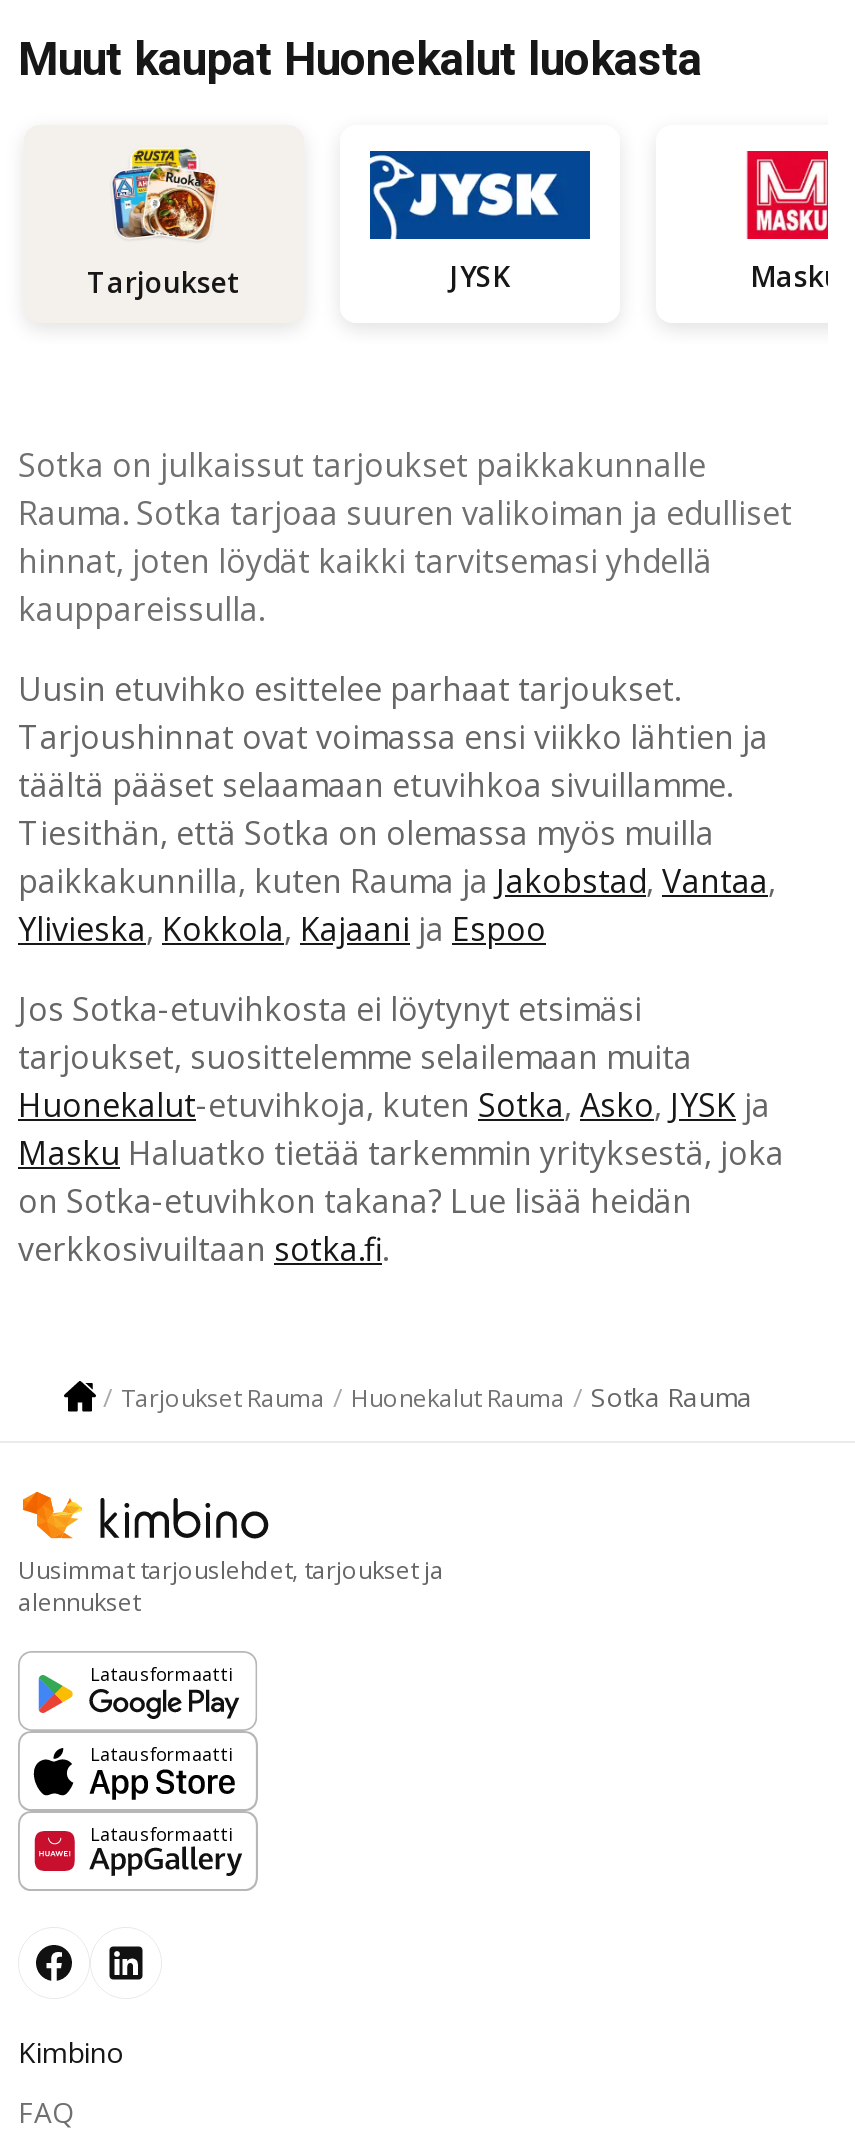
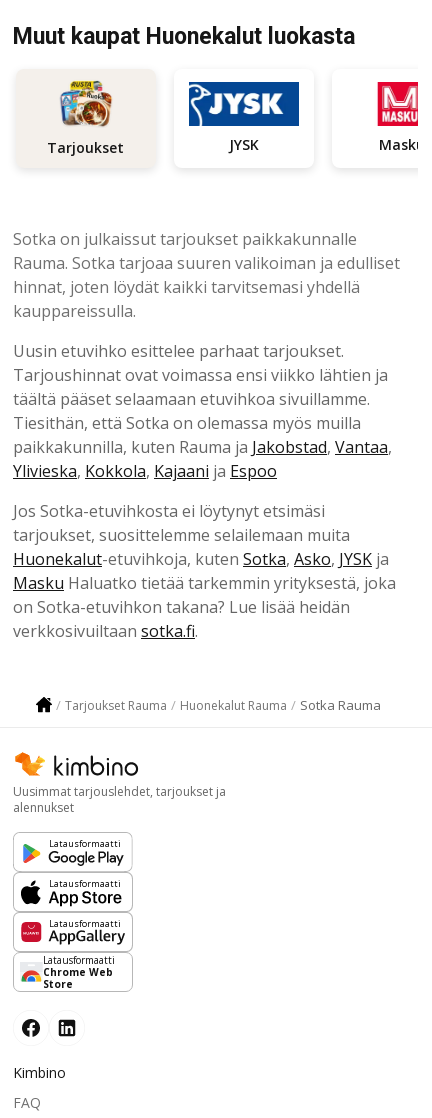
none -> [43,953,115,991] Latausformaatti | Chrome Web | Store

